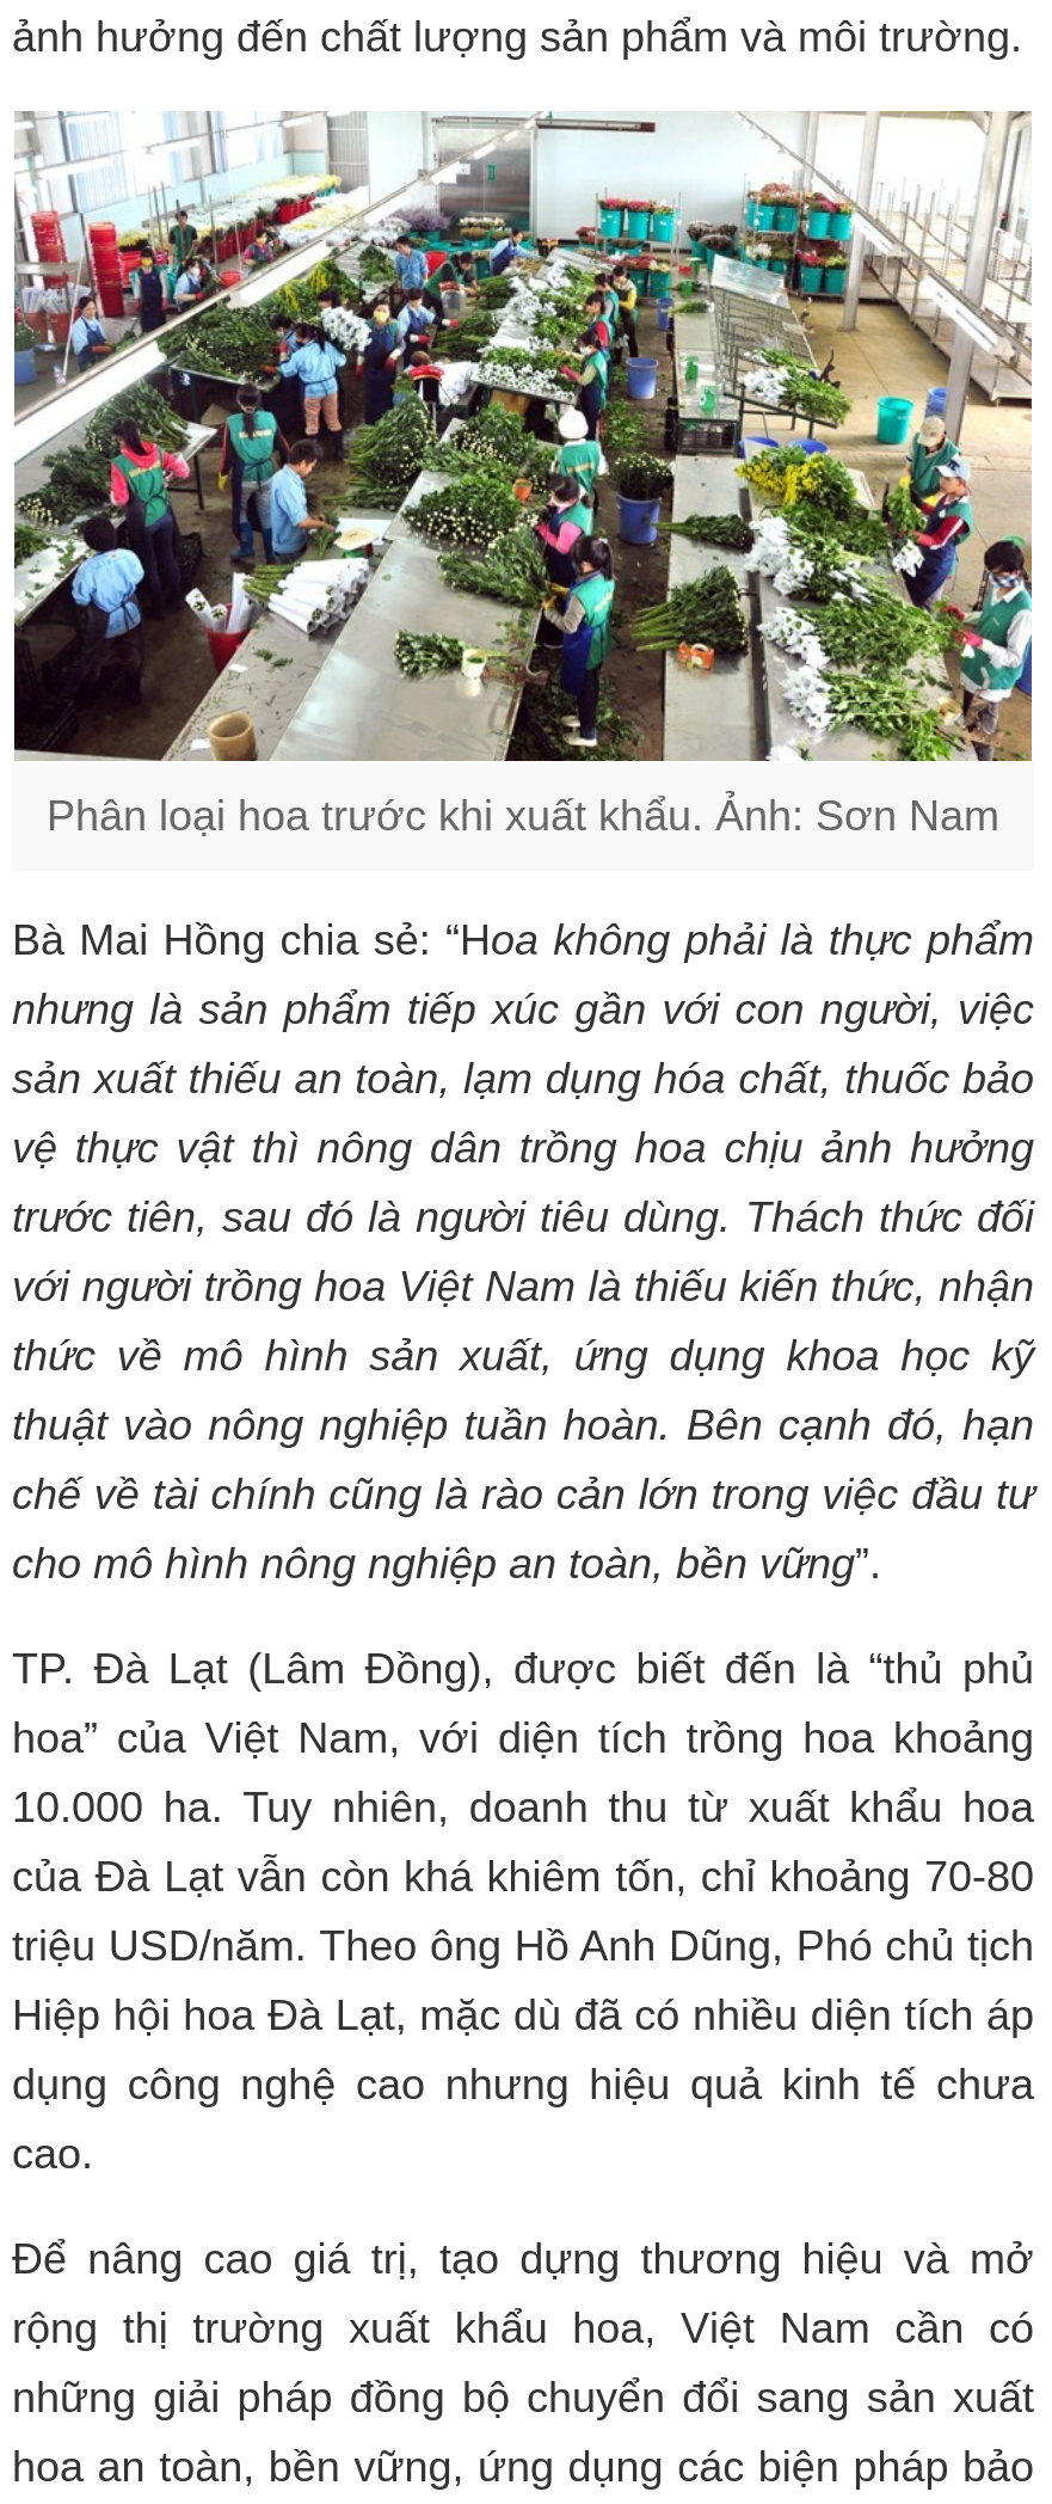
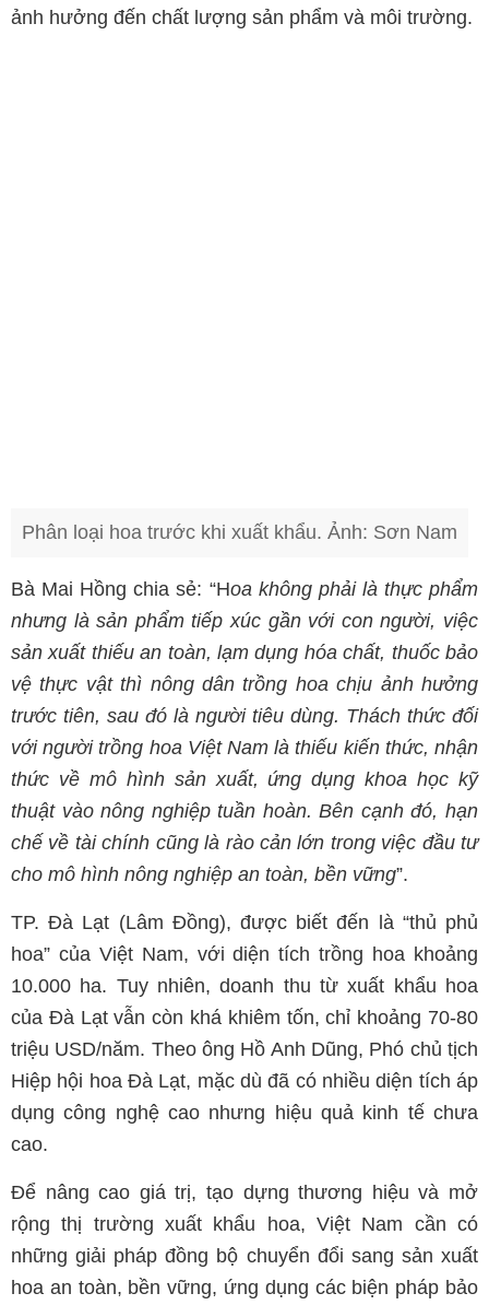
[12,109,1034,763] [image] -> none

